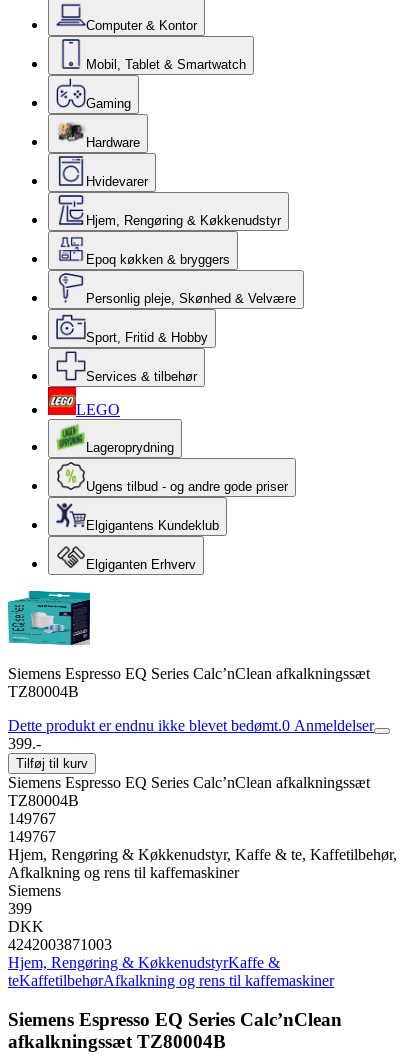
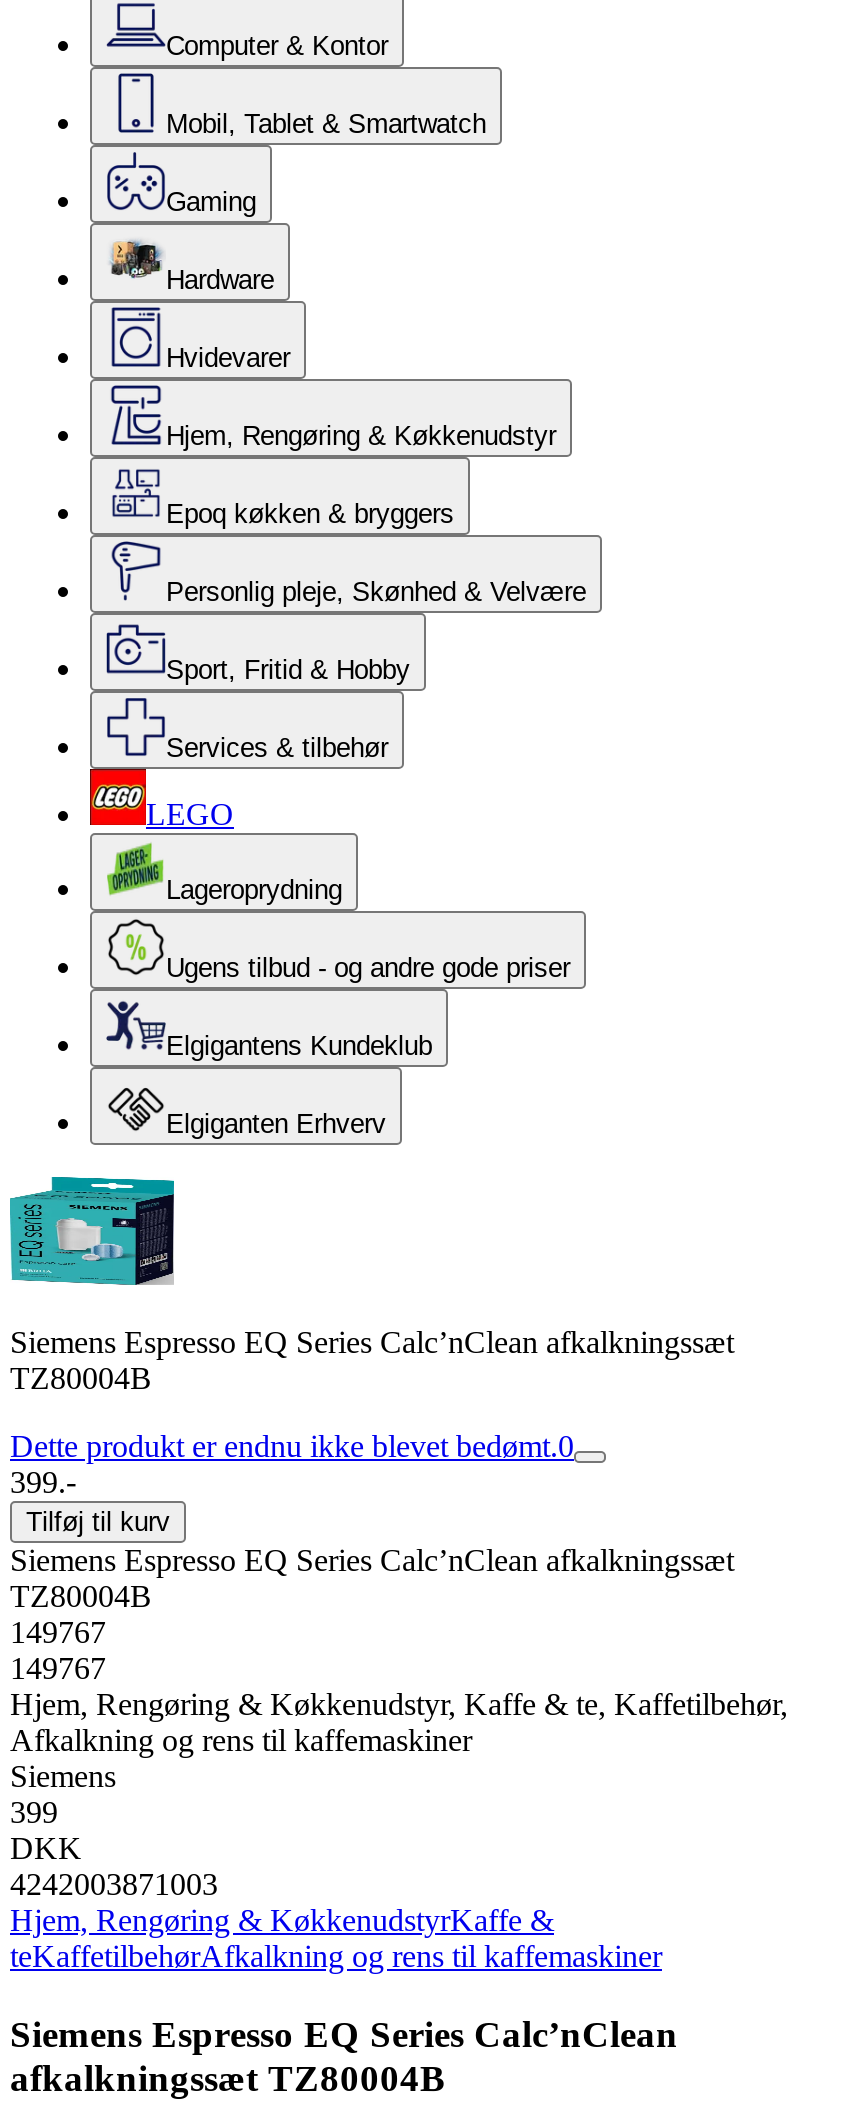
[8,717,374,734] Dette produkt er endnu ikke blevet bedømt.0 Anmeldelser -> [10,1429,574,1463] Dette produkt er endnu ikke blevet bedømt.0

